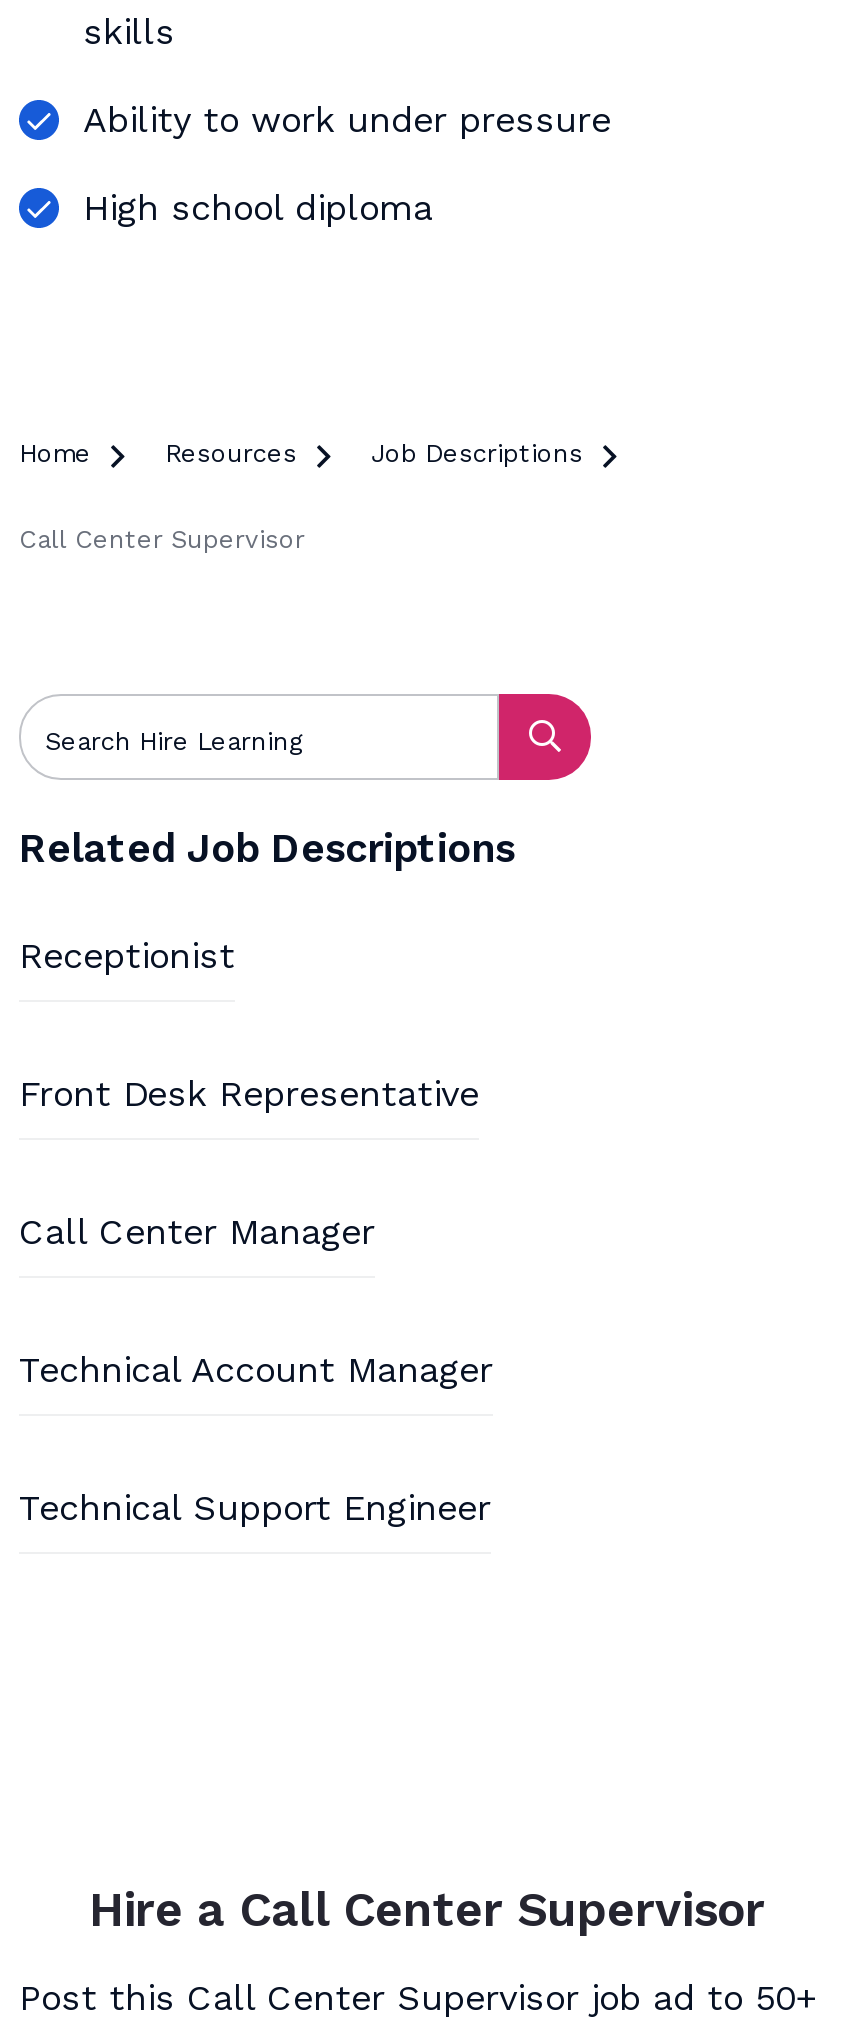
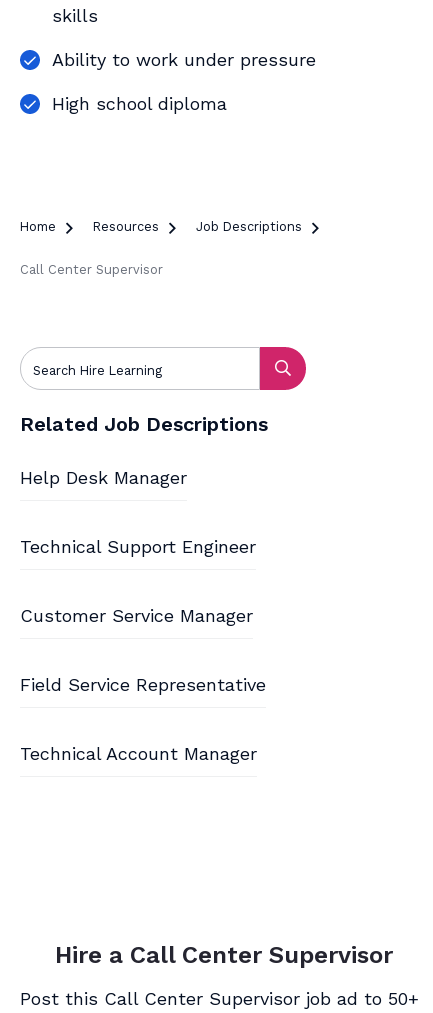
[19,933,479,1251] Receptionist | Front Desk Representative | Call Center Manager -> [20,467,187,488] Help Desk Manager
moved [19,1347,493,1389] -> [20,743,257,764]: Technical Account Manager
moved [19,1485,491,1527] -> [20,536,256,557]: Technical Support Engineer
none -> [20,605,266,695] Customer Service Manager | Field Service Representative

